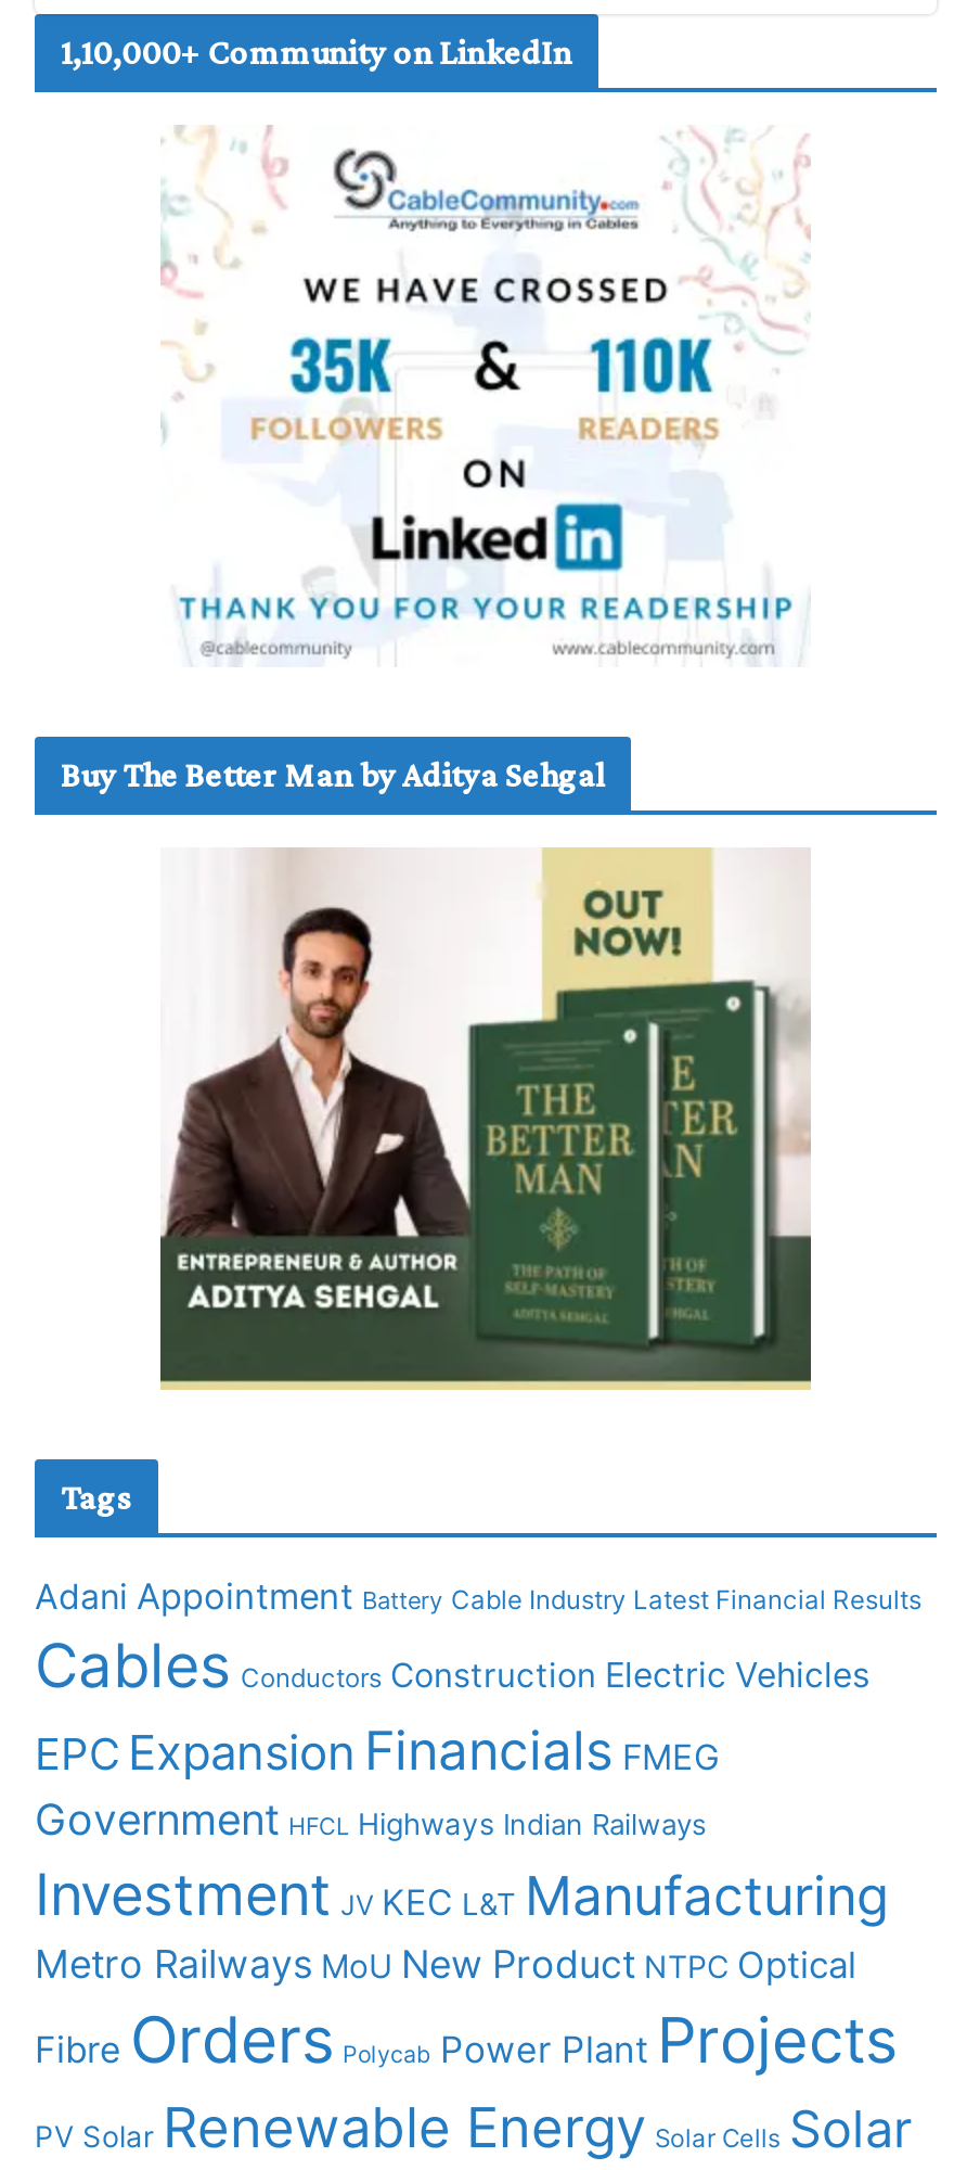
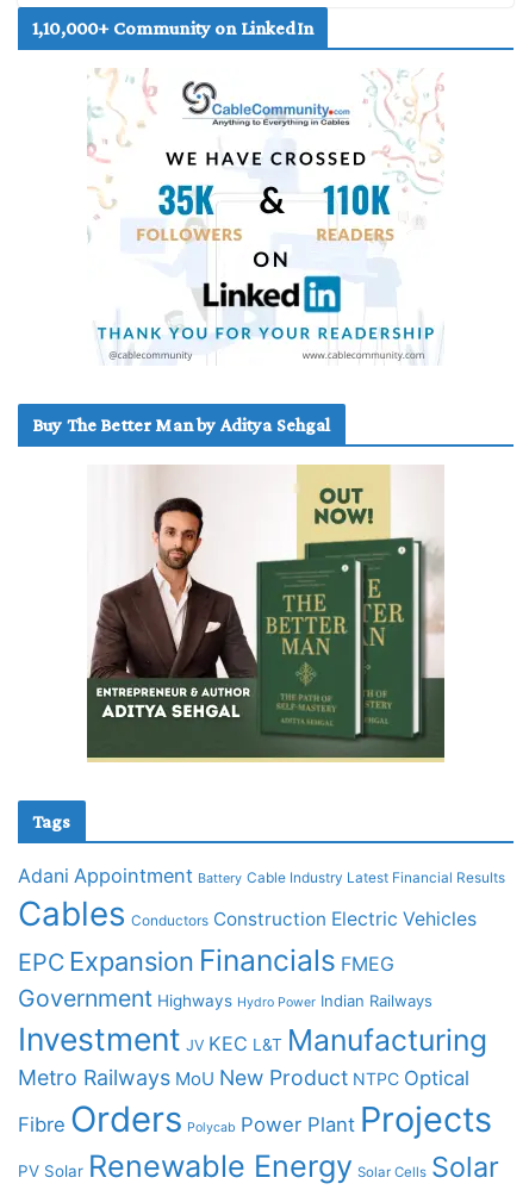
[35,1793,707,1845] Government HFCL Highways Indian Railways -> [18,984,432,1013] Government Highways Hydro Power Indian Railways

